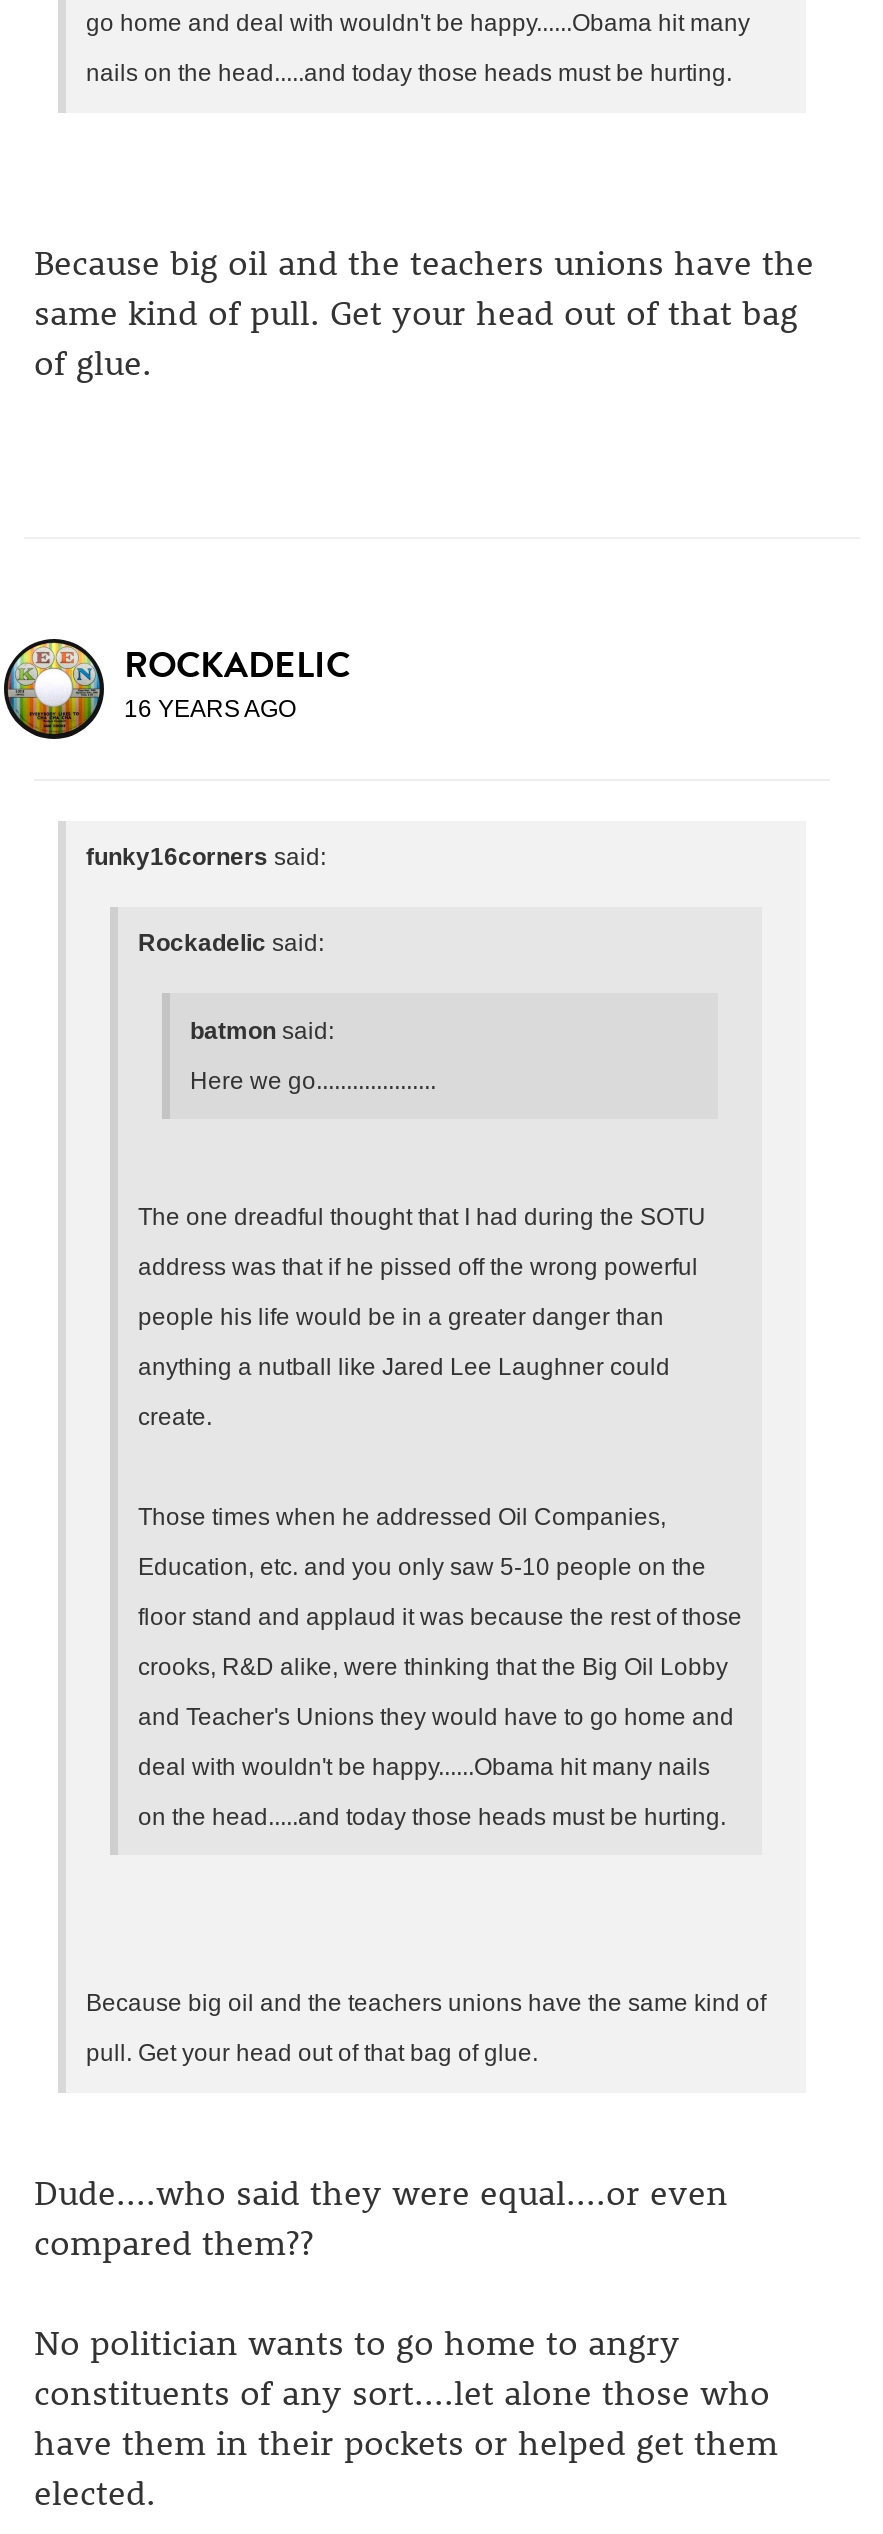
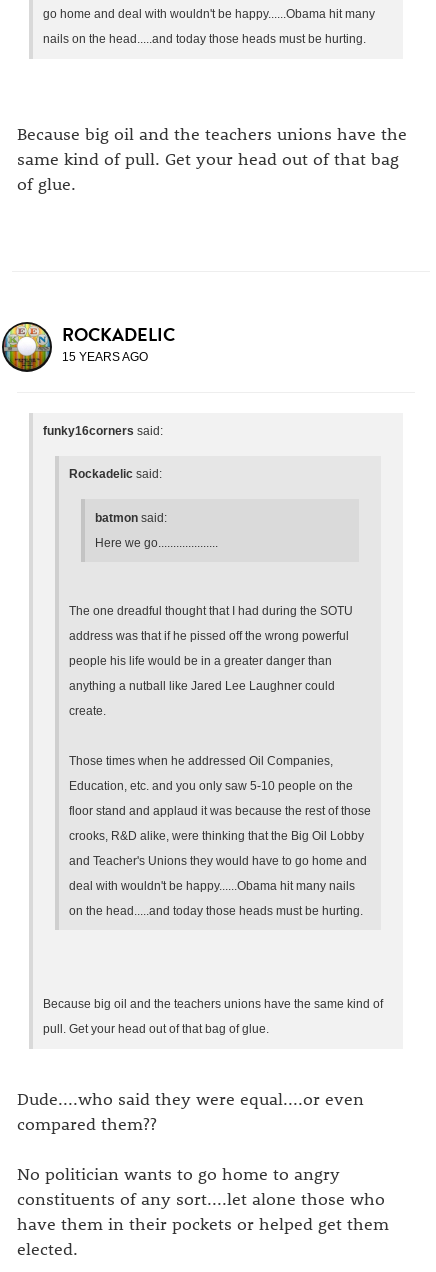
[124,695,296,723] 16 YEARS AGO -> [62,350,148,364] 15 YEARS AGO

